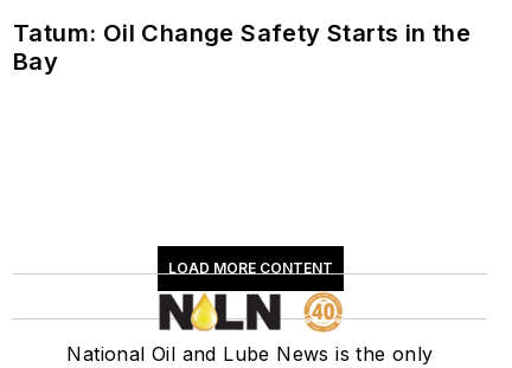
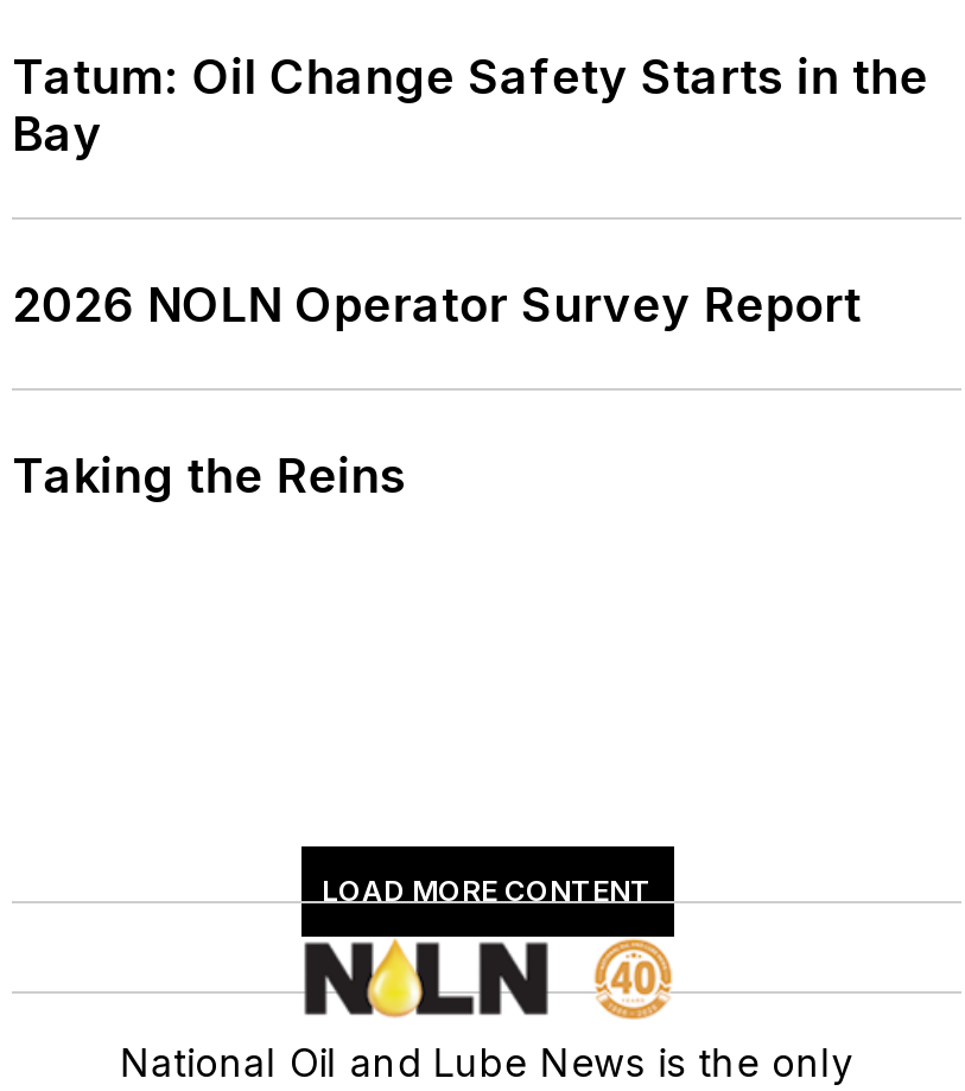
none -> [12,276,861,504] 2026 NOLN Operator Survey Report | Taking the Reins

